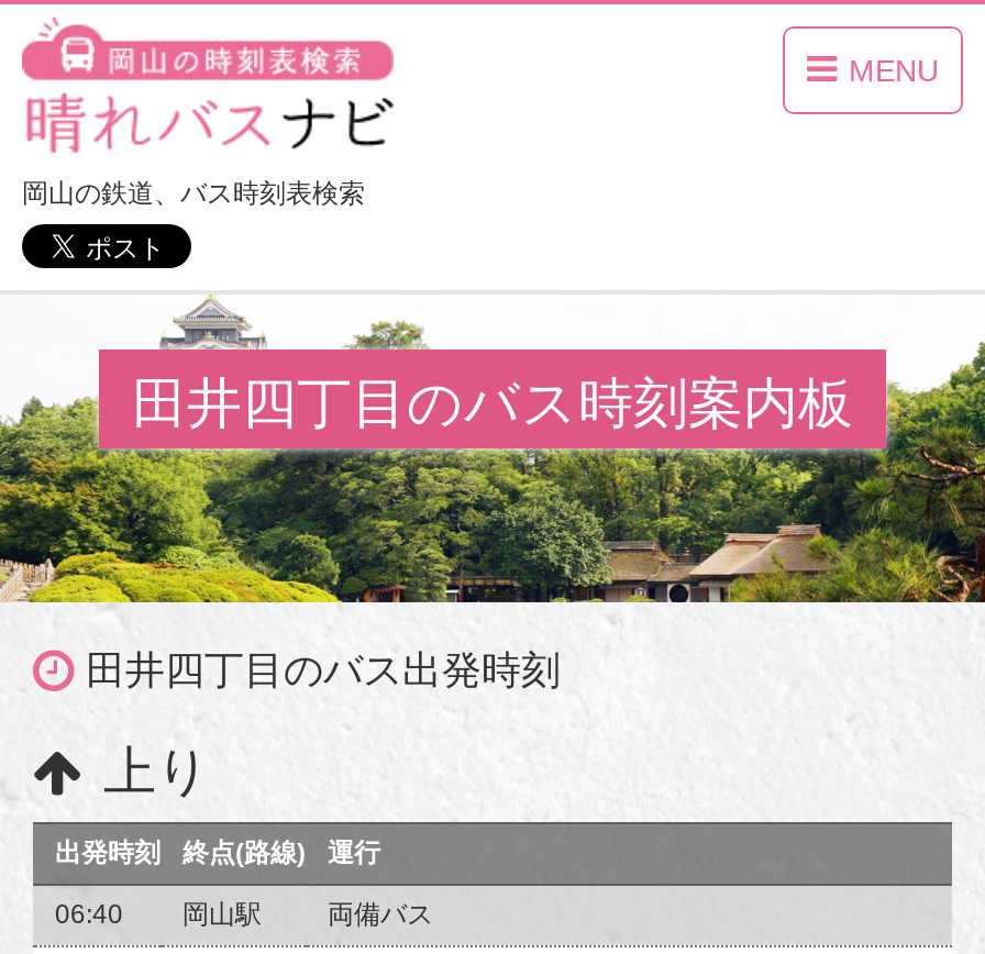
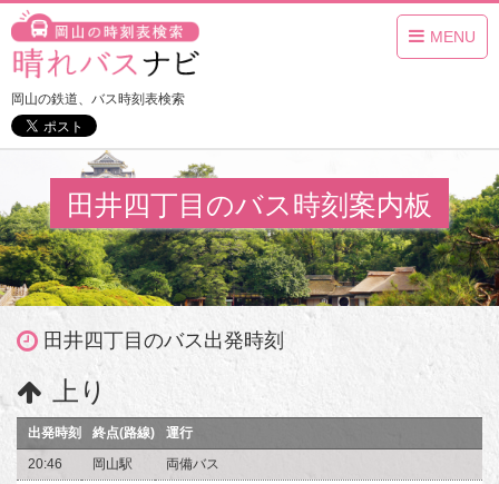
[55,899,262,930] 06:40 岡山駅 -> [28,456,133,472] 20:46 岡山駅

